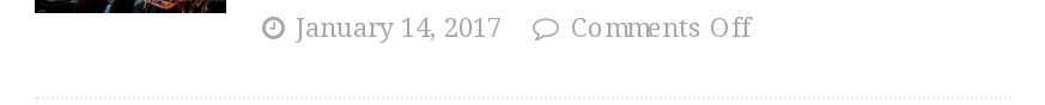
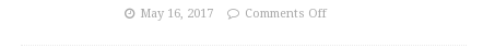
[296,13,502,44] January 14, 2017 -> [140,6,213,20] May 16, 2017

